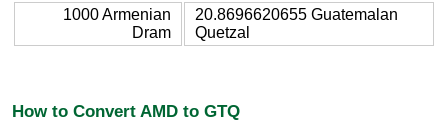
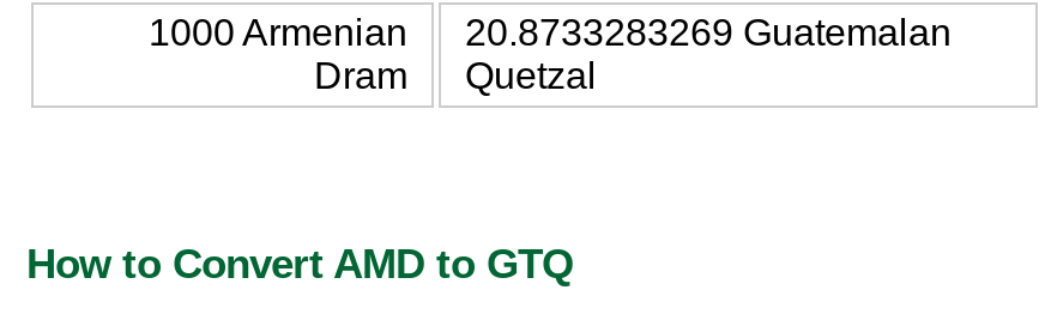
[63,6,398,23] 1000 Armenian 20.8696620655 Guatemalan -> [149,11,952,52] 1000 Armenian 20.8733283269 Guatemalan

